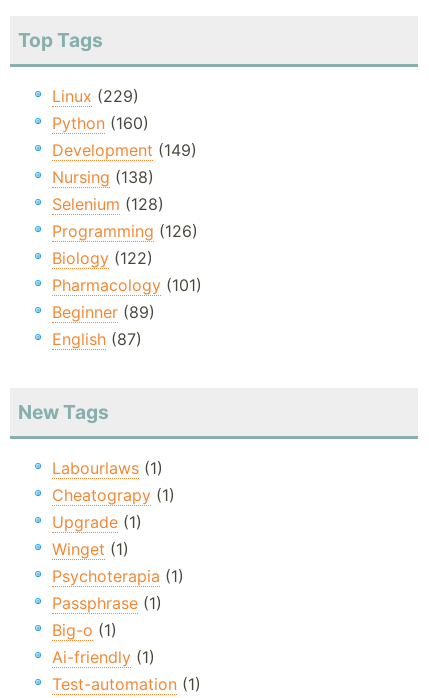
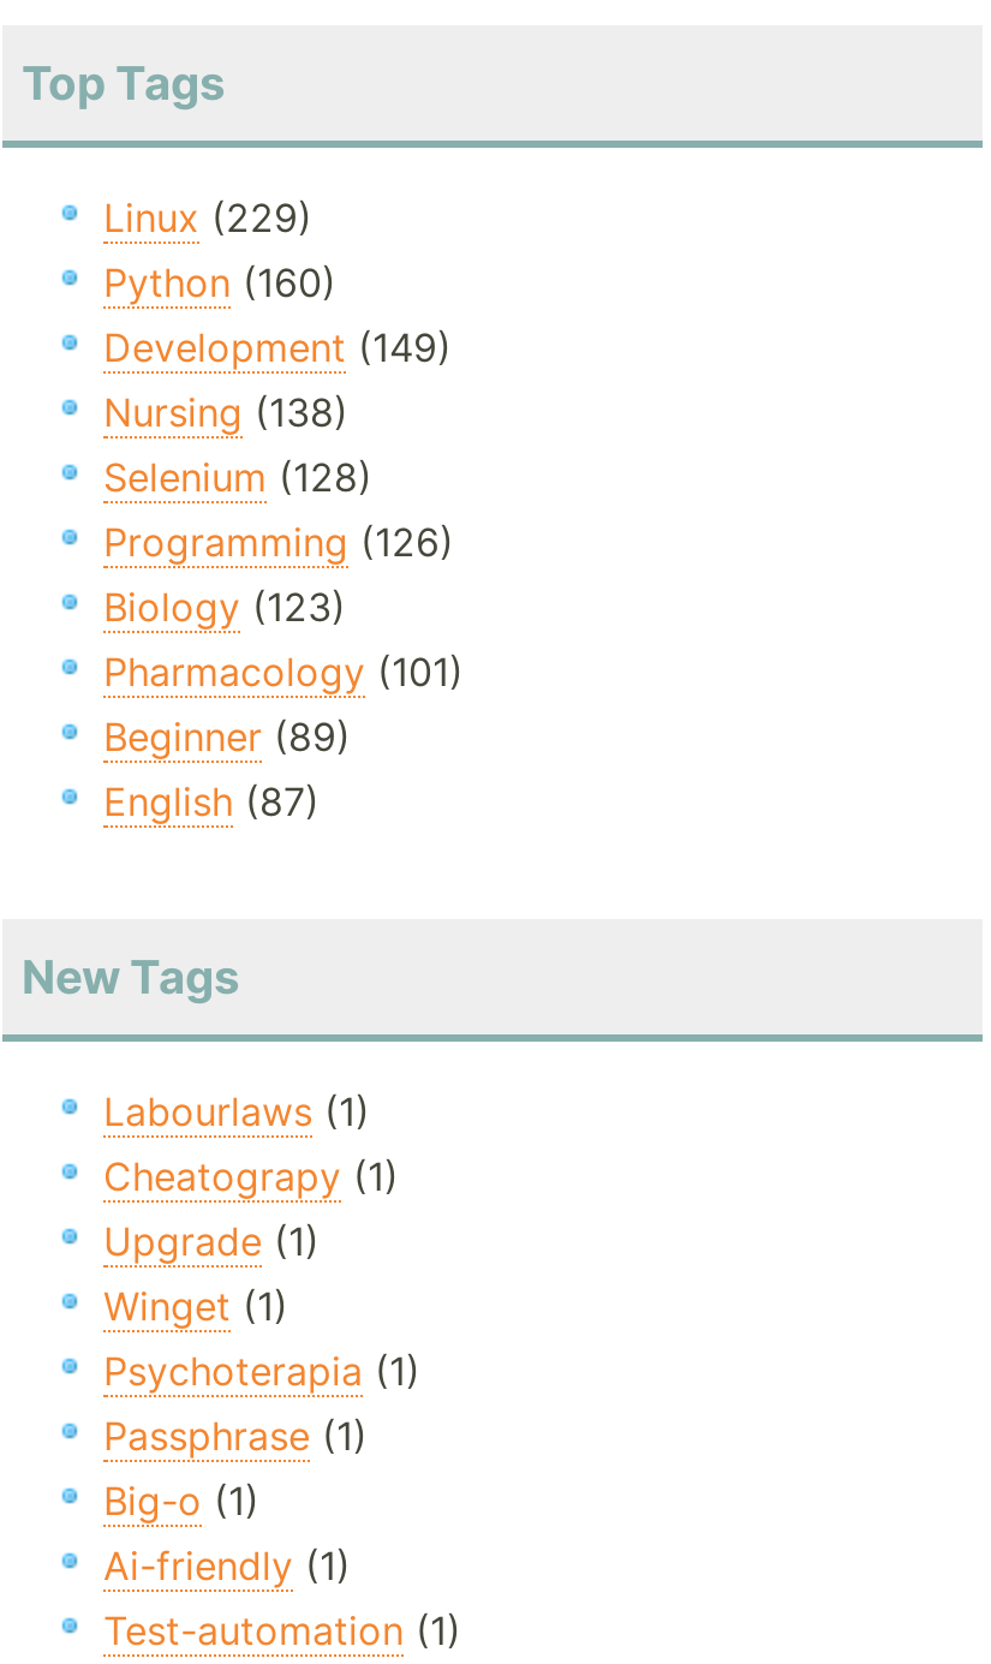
[52,248,153,268] Biology (122) -> [103,583,346,631] Biology (123)

